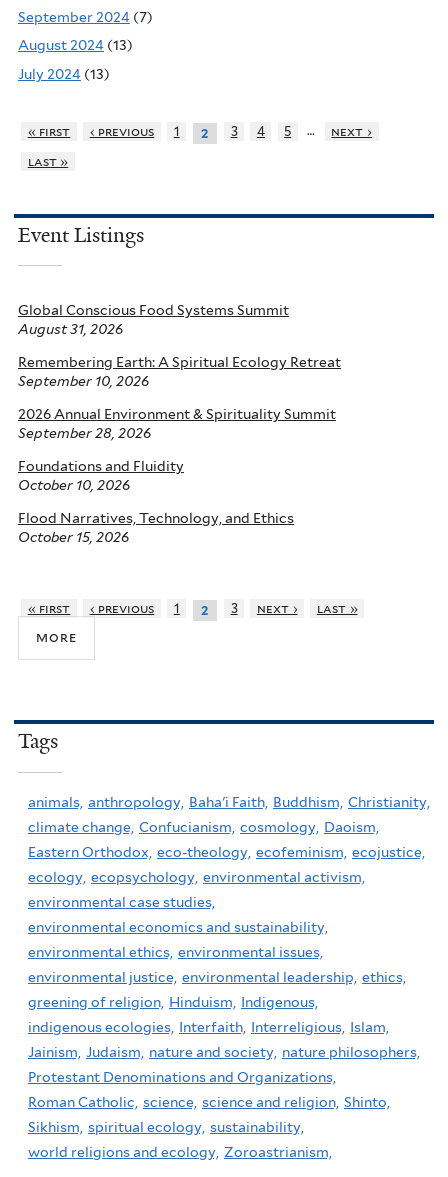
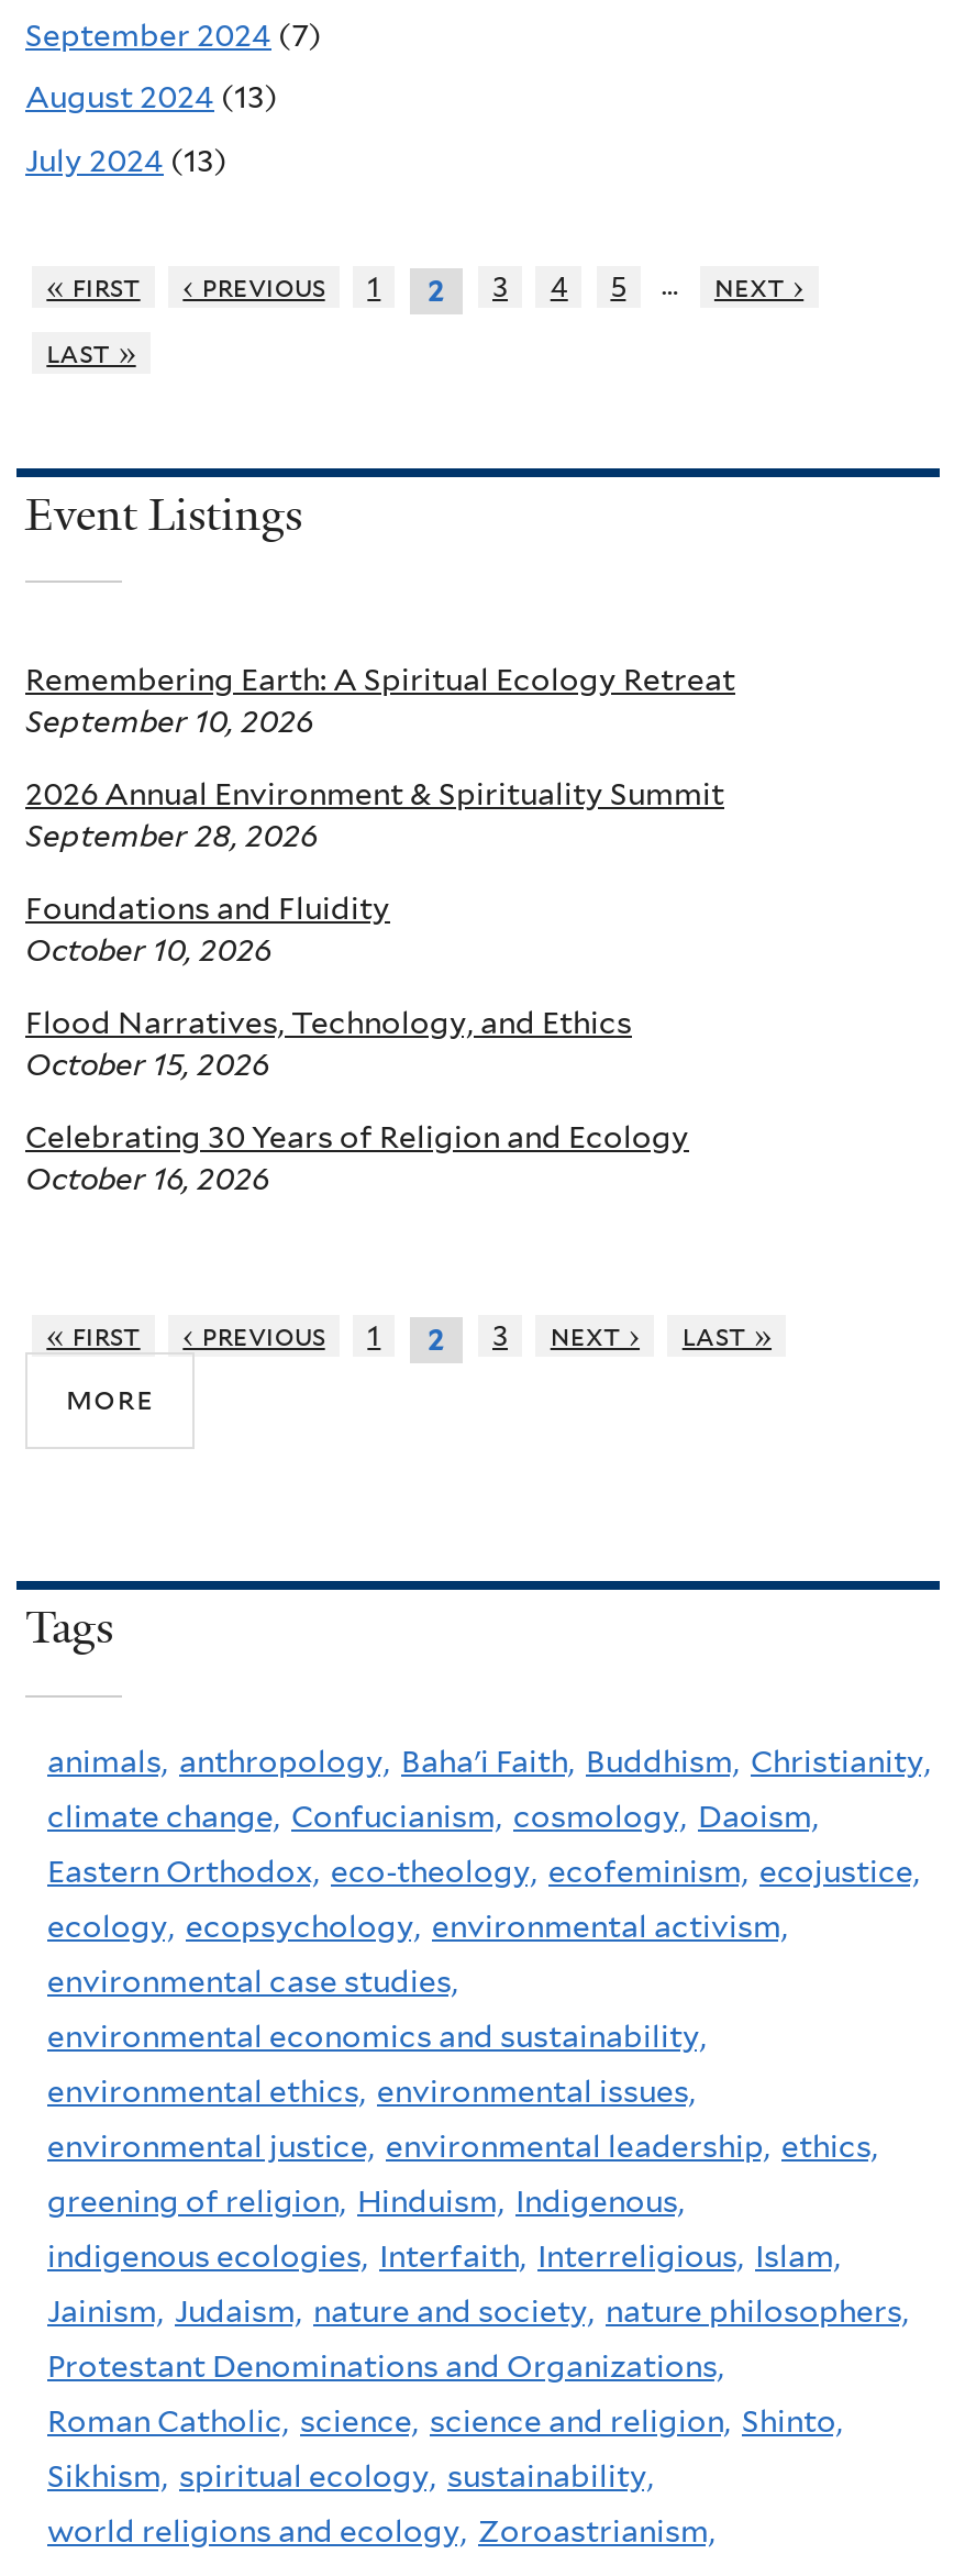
[18,302,289,337] Global Conscious Food Systems Summit | August 31, 2026 -> none
moved [18,354,341,545] -> [25,662,735,1081]: Remembering Earth: A Spiritual Ecology Retreat | September 10, 2026 | 2026 Annual Environment & Spirituality Summit | September 28, 2026 | Foundations and Fluidity | October 10, 2026 | Flood Narratives, Technology, and Ethics | October 15, 2026
none -> [25,1119,689,1196] Celebrating 30 Years of Religion and Ecology | October 16, 2026

